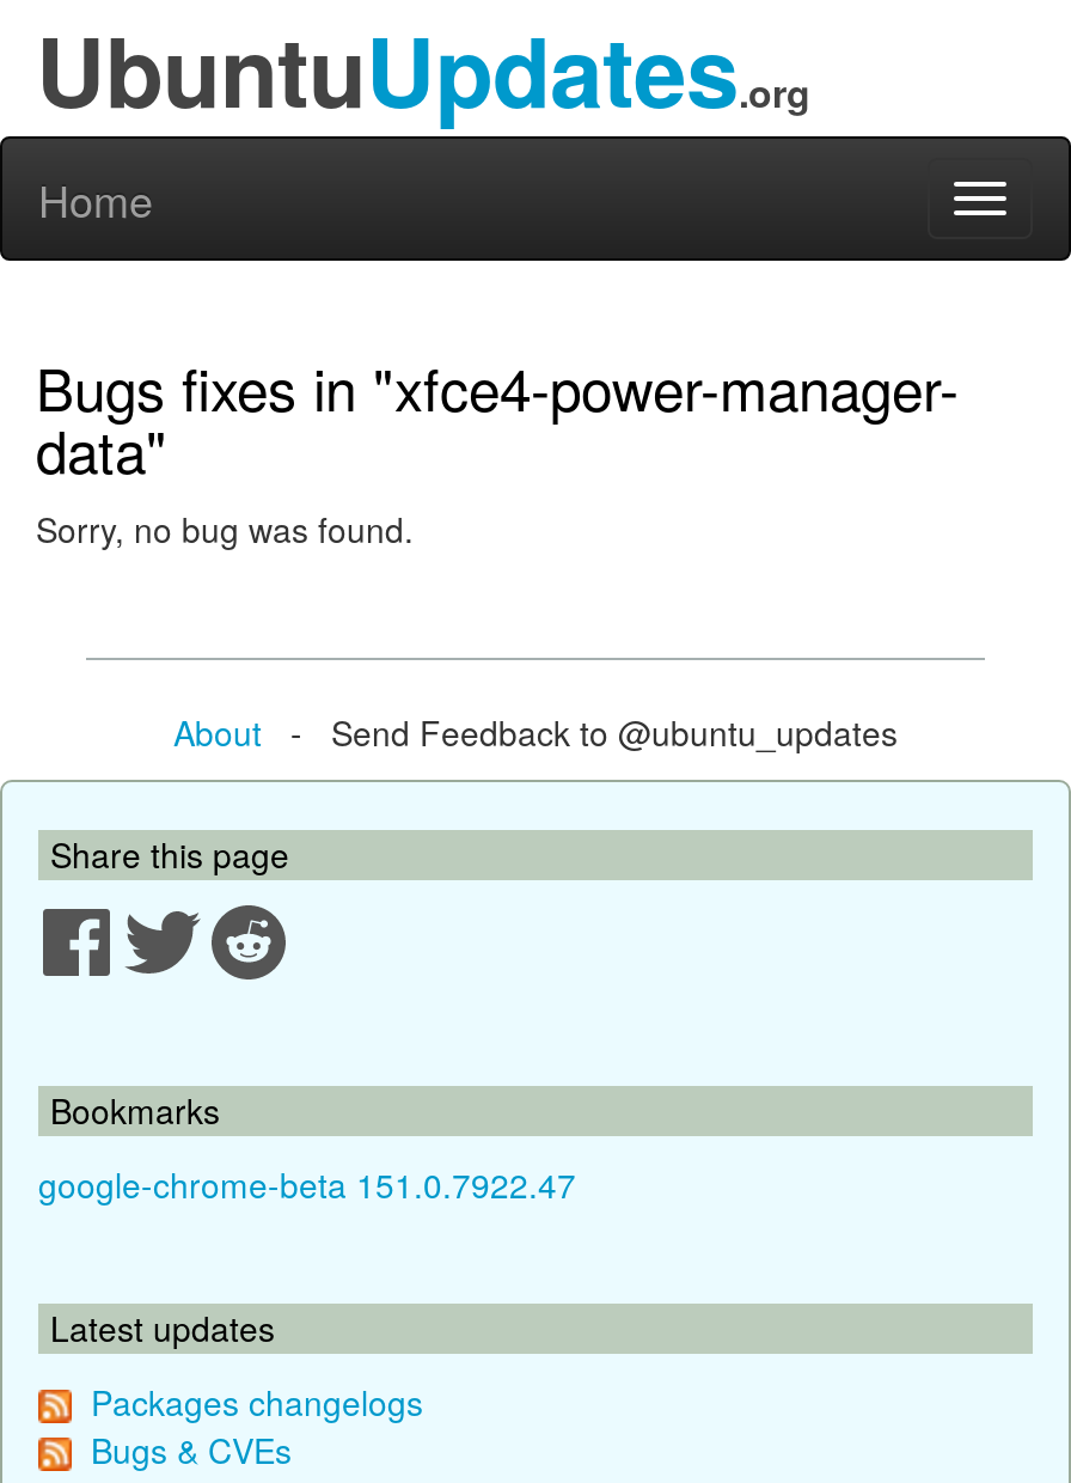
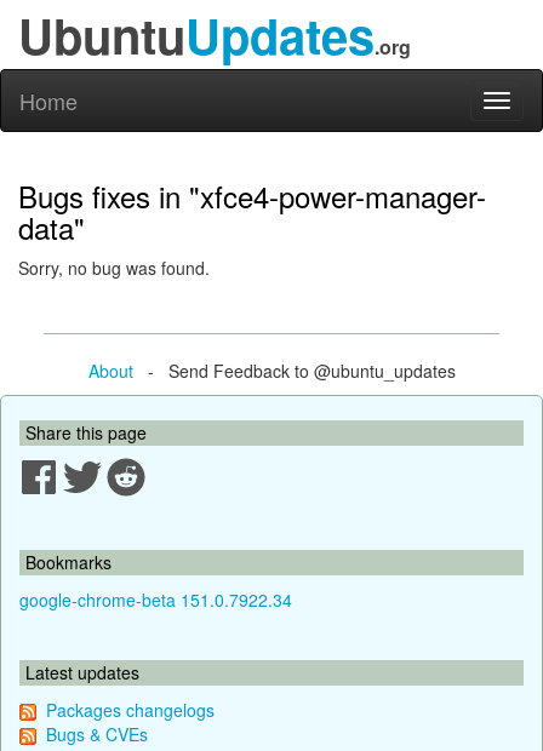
[38,1159,576,1207] google-chrome-beta 151.0.7922.47 -> [19,587,292,611] google-chrome-beta 151.0.7922.34

